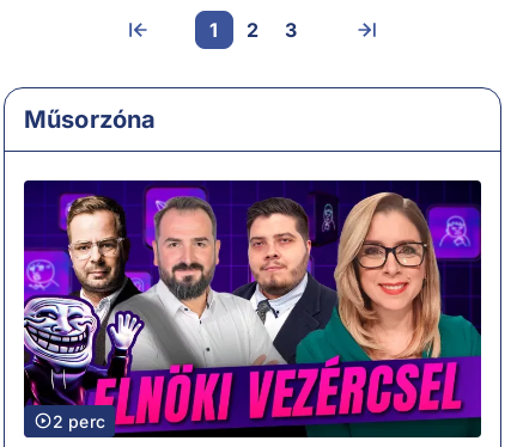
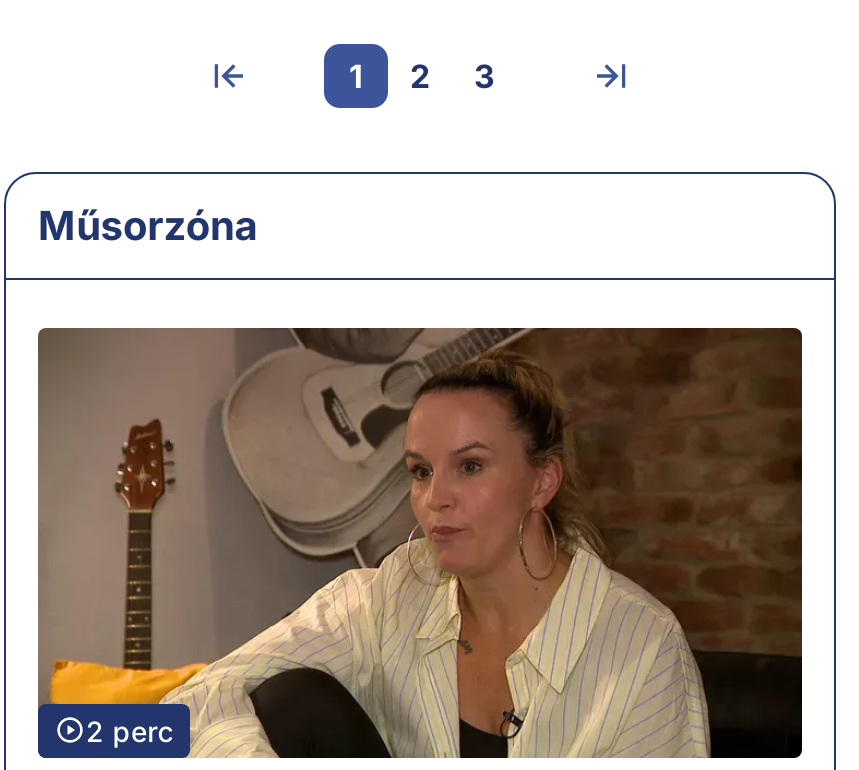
[23,179,482,439] [image] -> [36,326,804,760] [image]

